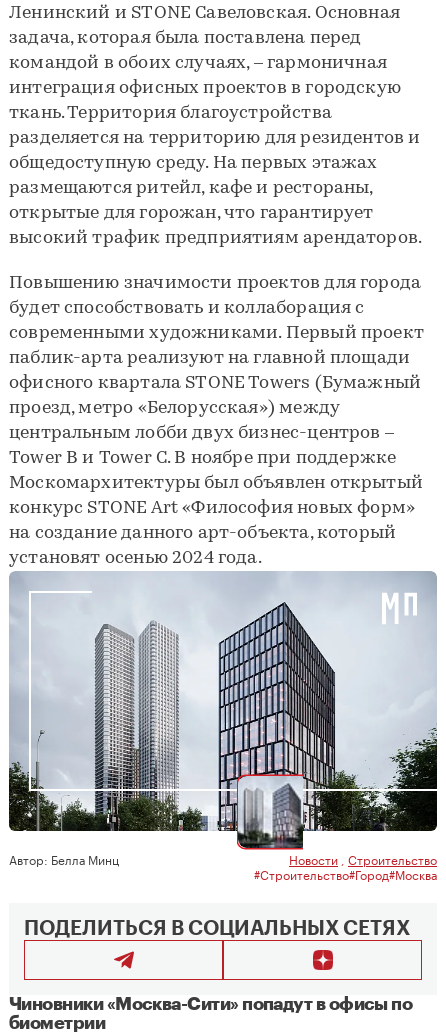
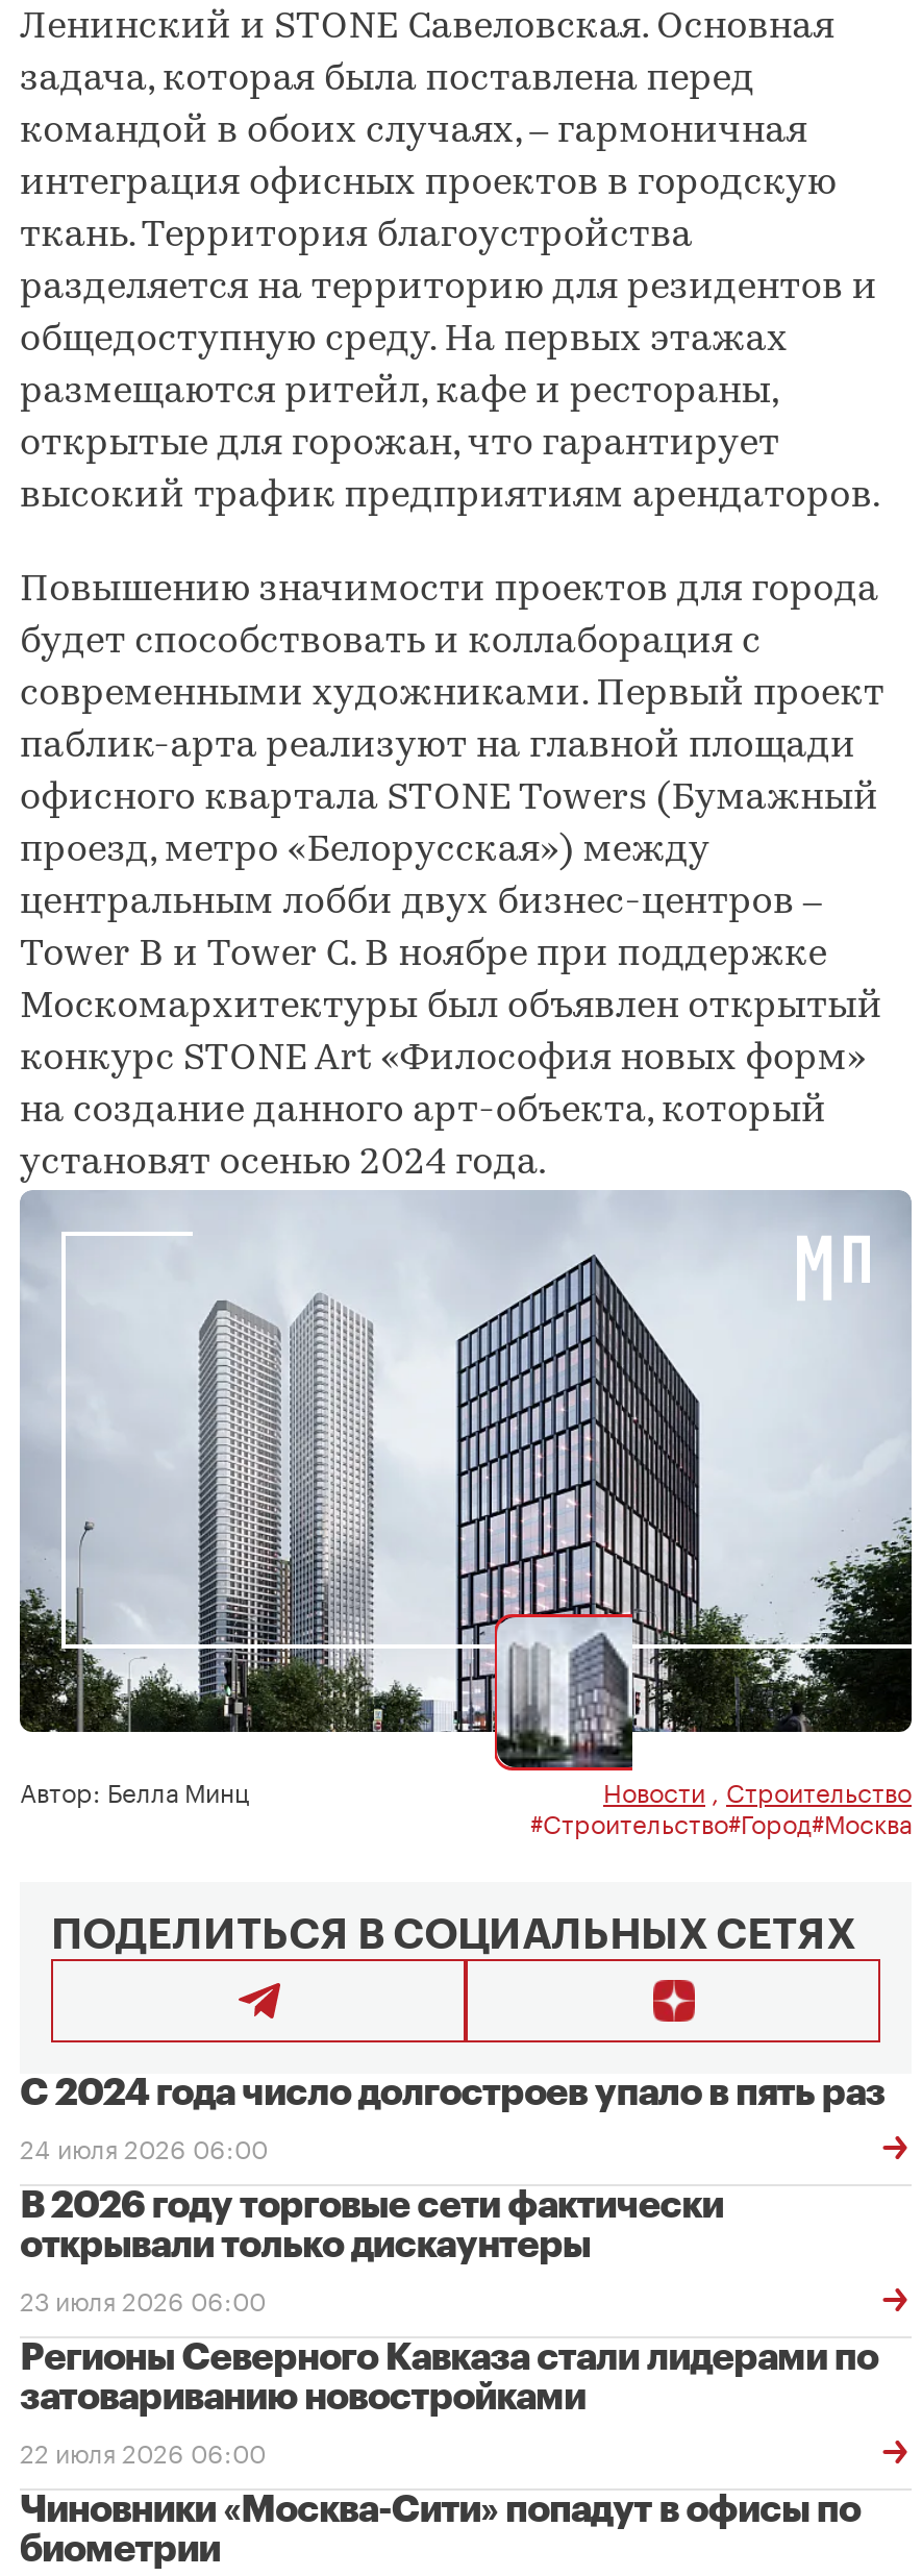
none -> [20,2074,885,2470] С 2024 года число долгостроев упало в пять раз | 24 июля 2026 06:00 | В 2026 году торговые сети фактически | открывали только дискаунтеры | 23 июля 2026 06:00 | Регионы Северного Кавказа стали лидерами по | затовариванию новостройками | 22 июля 2026 06:00

